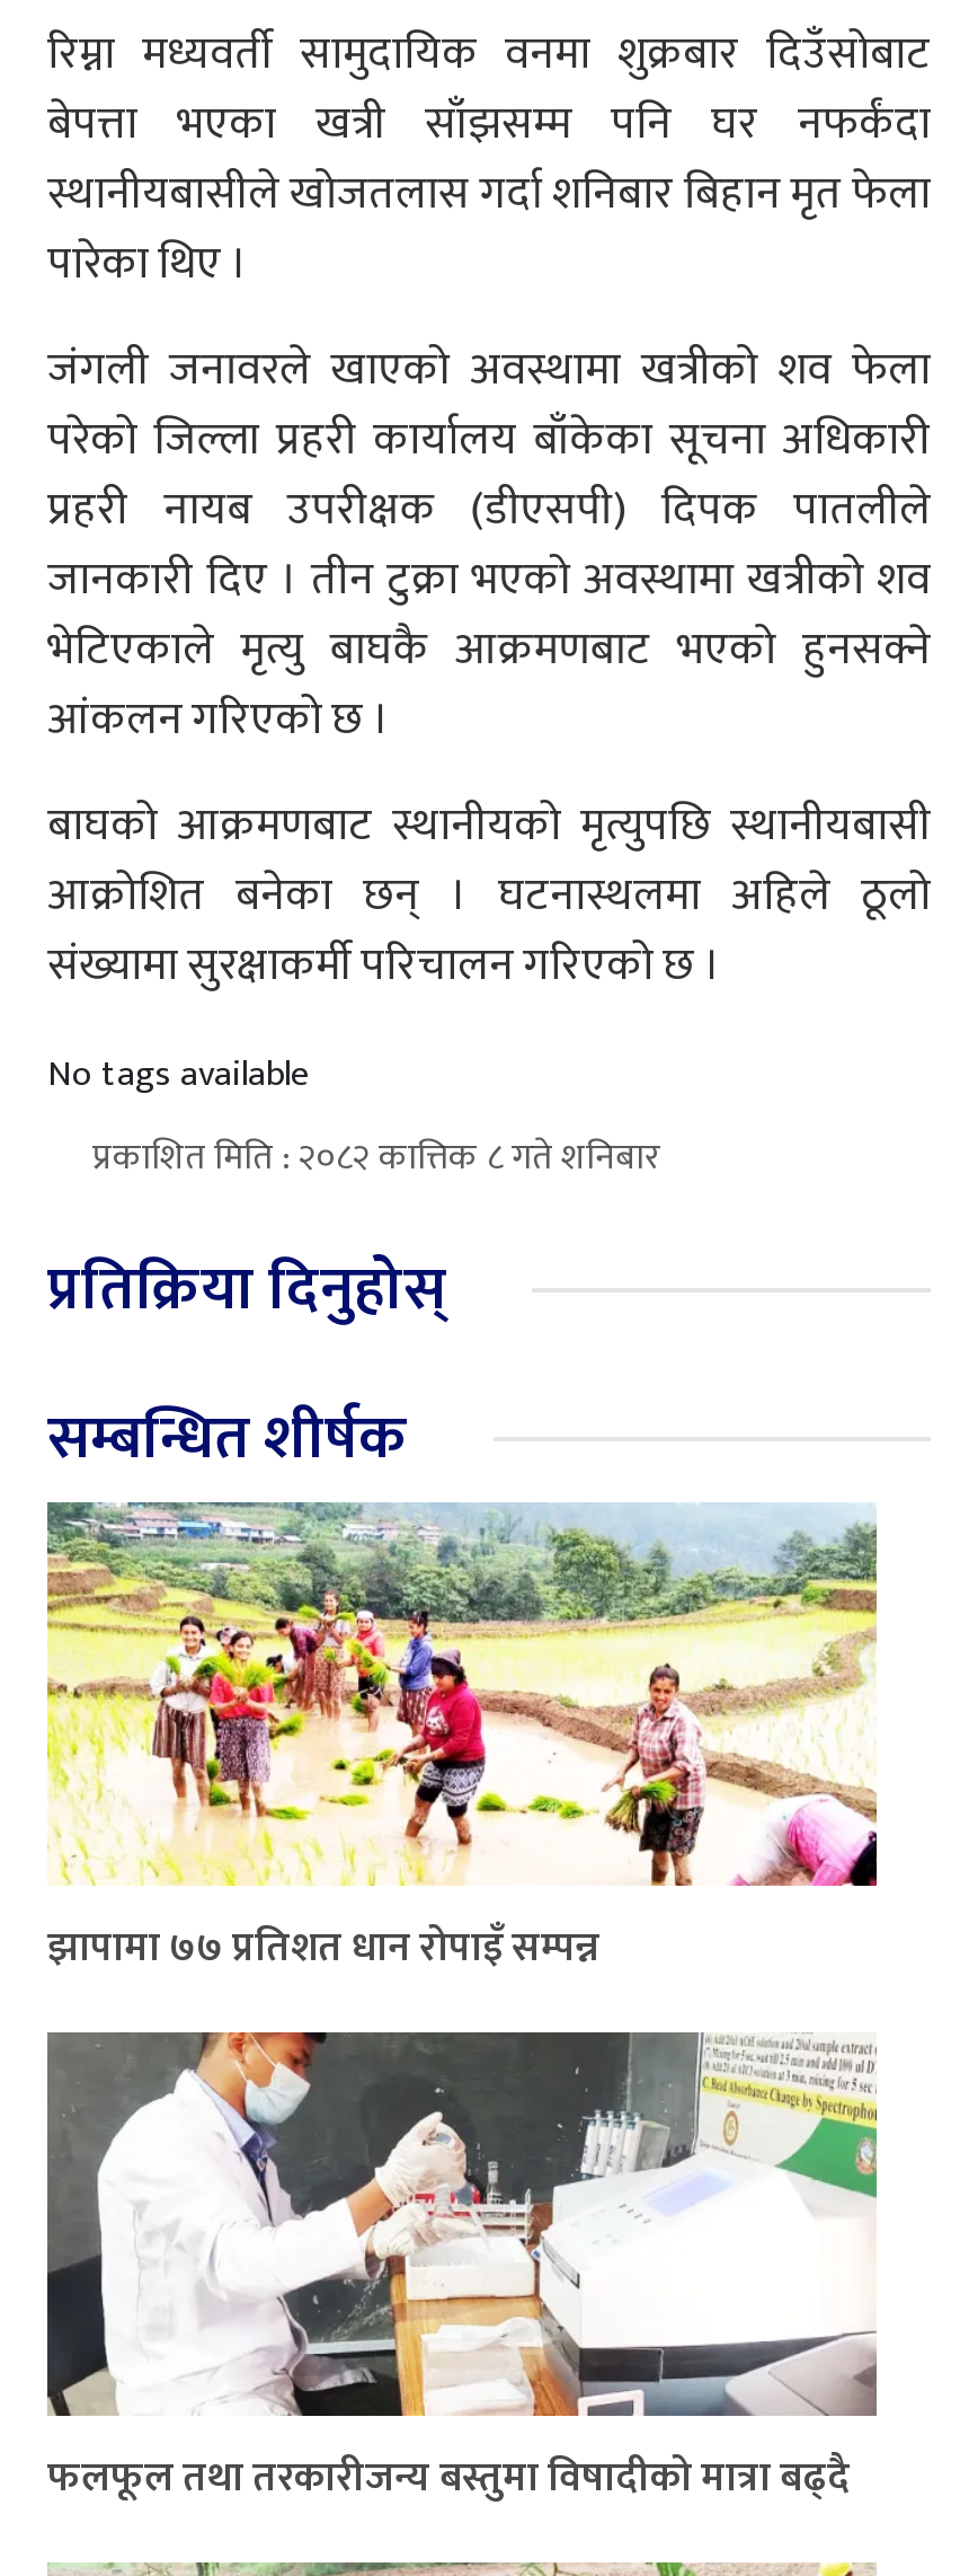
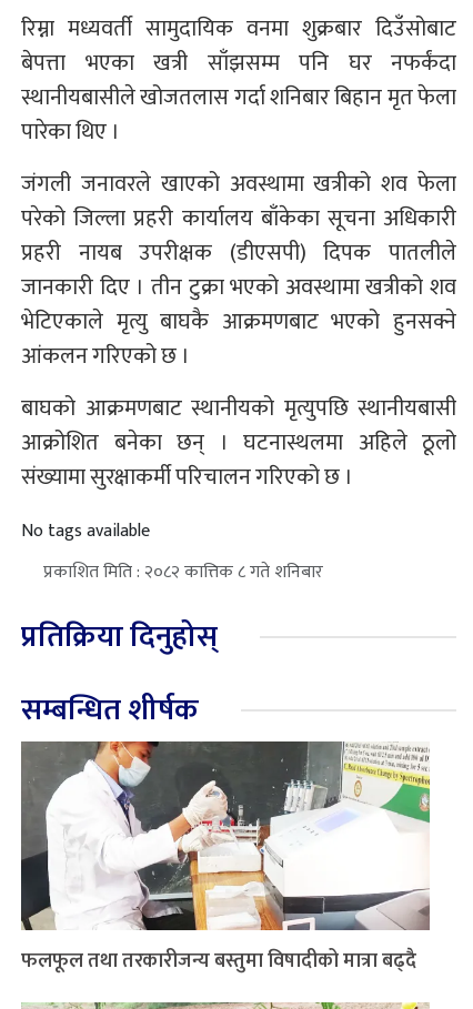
[45,1500,879,1983] [image] | झापामा ७७ प्रतिशत धान रोपाइँ सम्पन्न -> none

